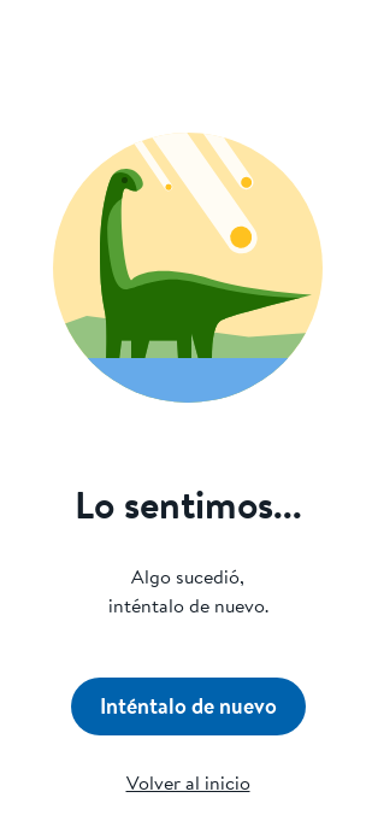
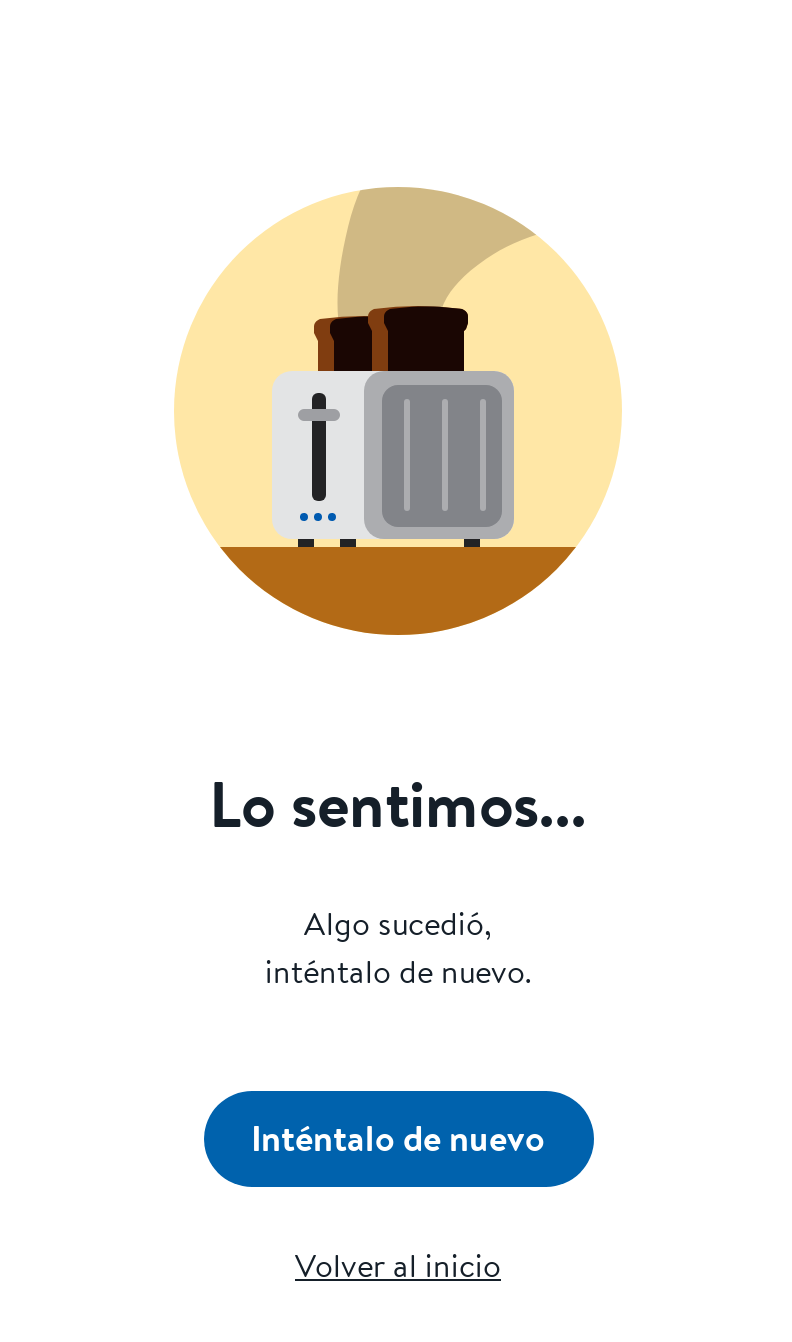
[65,134,311,404] [image] -> [196,187,596,637] [image]

